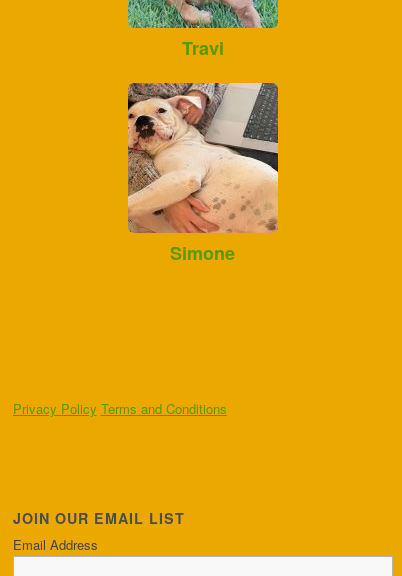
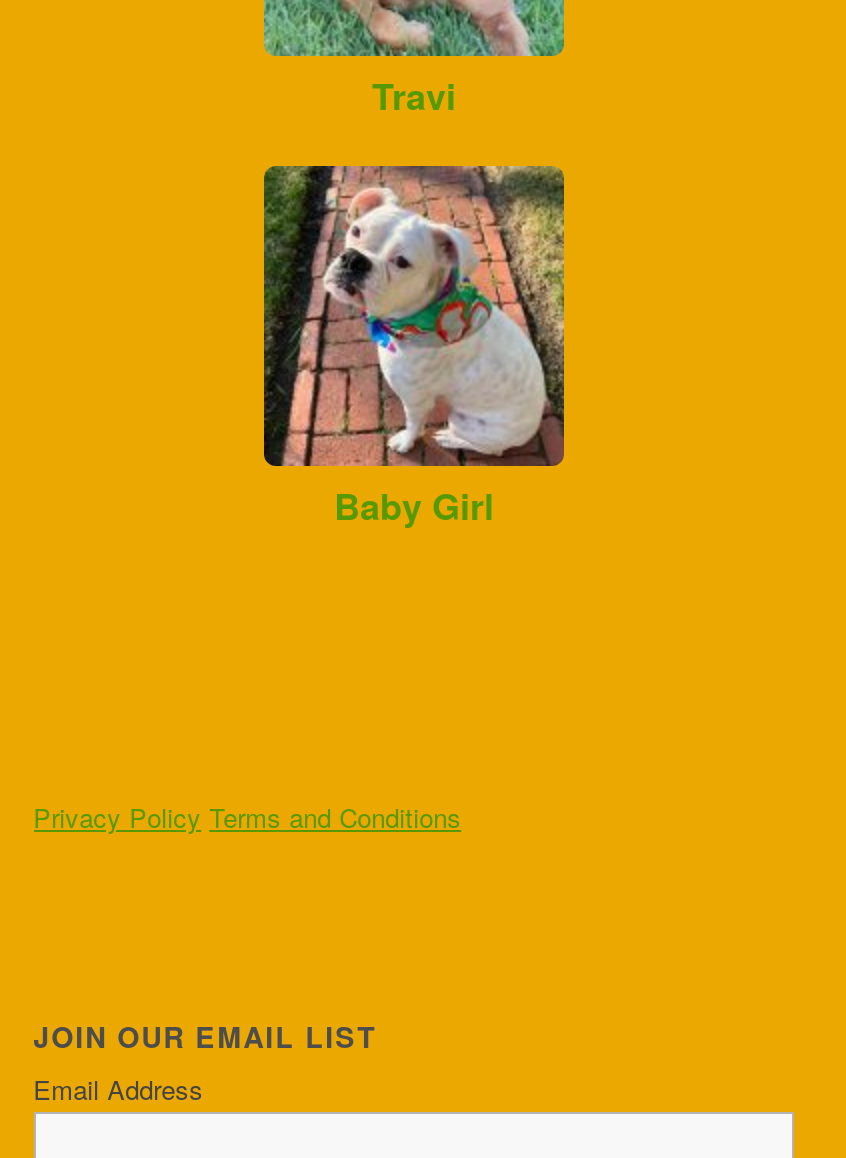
[127,82,279,266] [image] | Simone -> [262,164,566,532] [image] | Baby Girl

